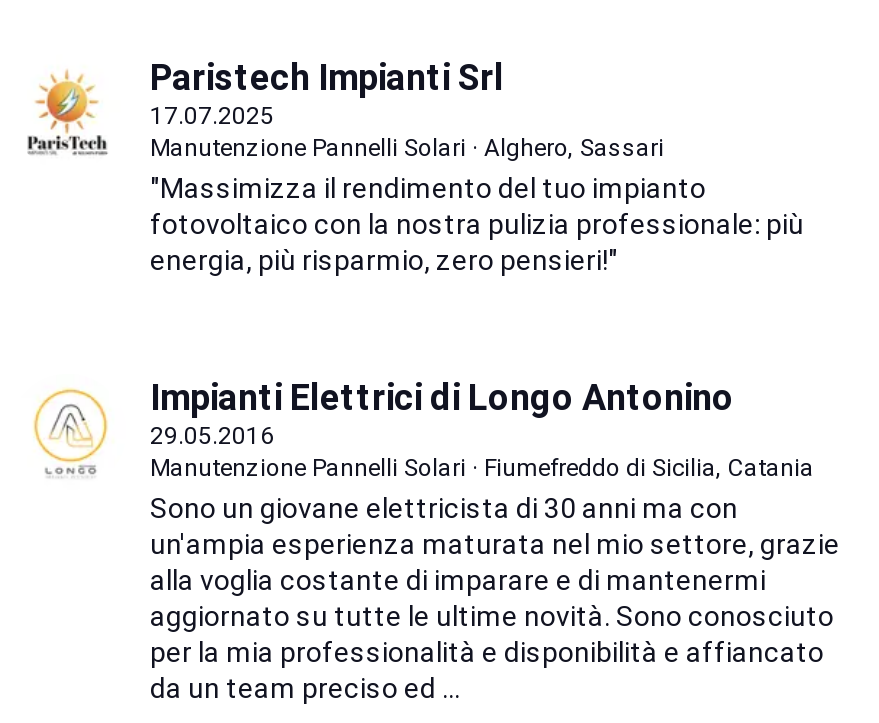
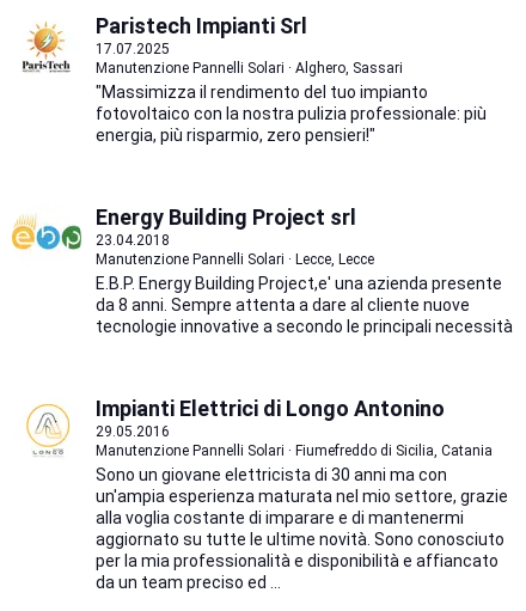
none -> [11,204,513,336] [image] | Energy Building Project srl | 23.04.2018 | Manutenzione Pannelli Solari · Lecce, Lecce | E.B.P. Energy Building Project,e' una azienda presente | da 8 anni. Sempre attenta a dare al cliente nuove | tecnologie innovative a secondo le principali necessità

